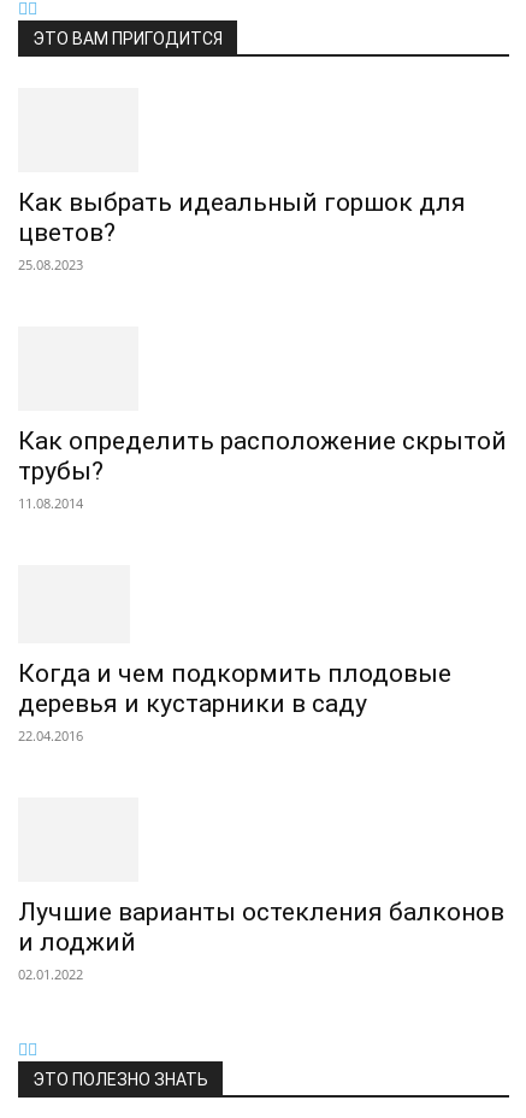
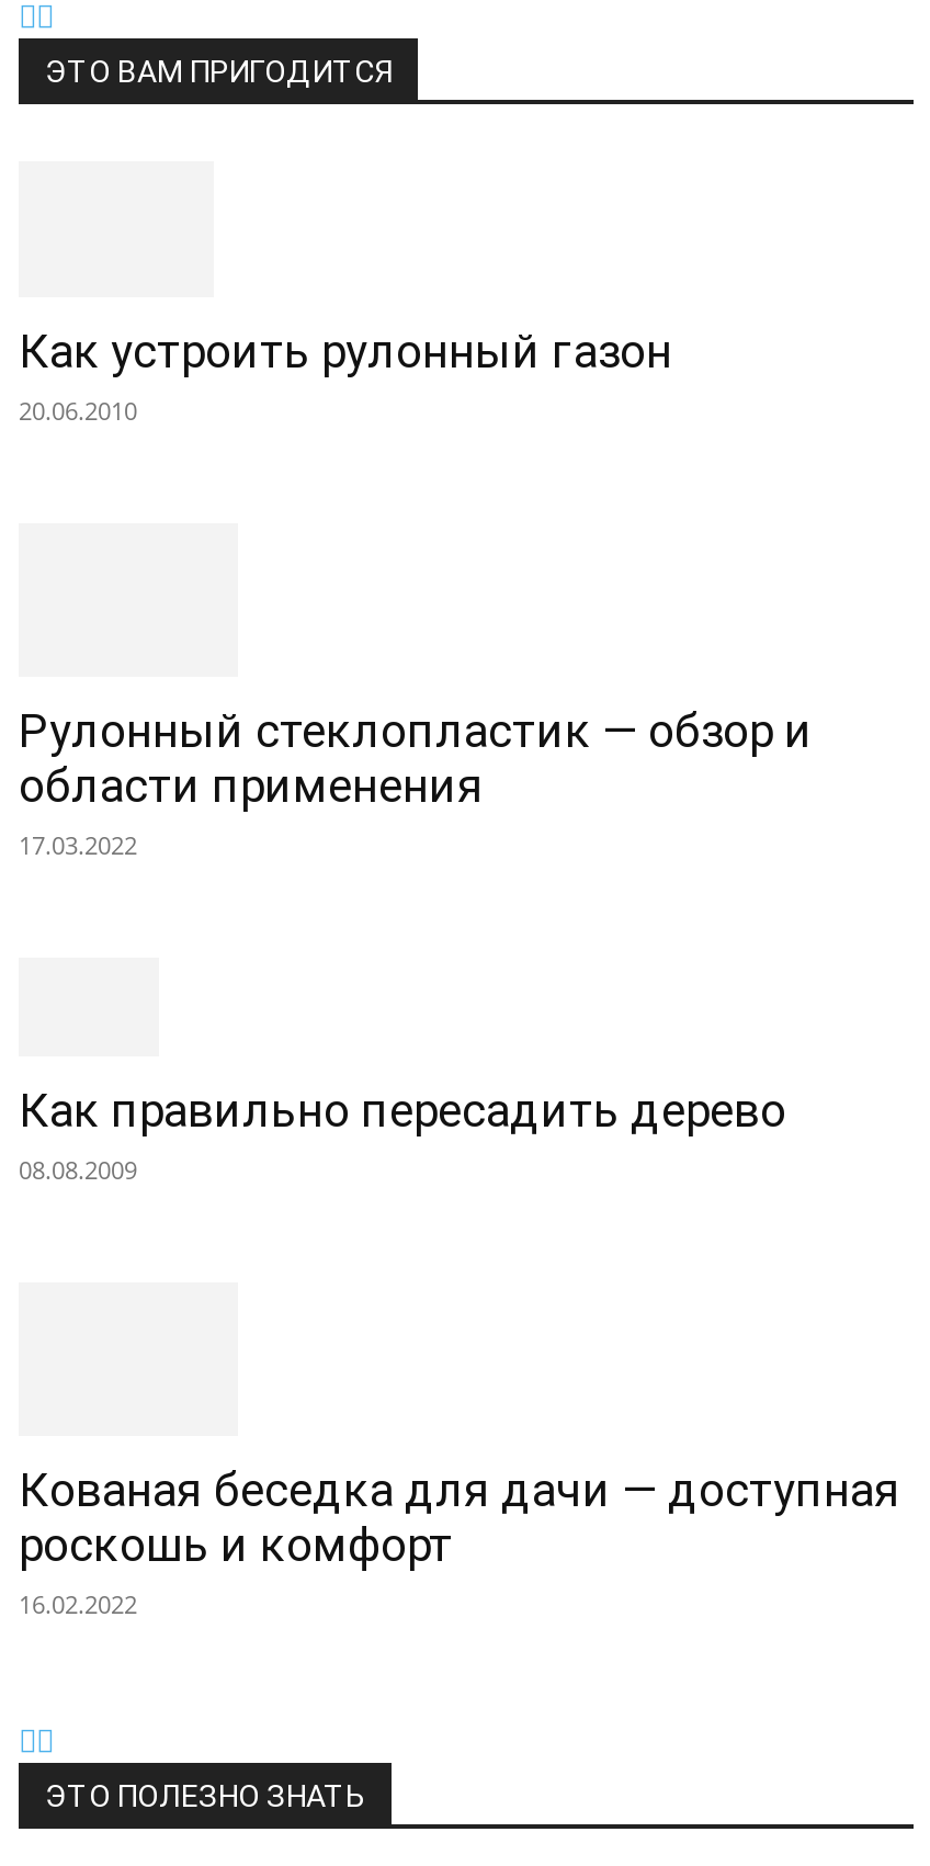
[18,188,466,273] Как выбрать идеальный горшок для | цветов? | 25.08.2023 -> [19,326,672,427] Как устроить рулонный газон | 20.06.2010
[18,426,507,512] Как определить расположение скрытой | трубы? | 11.08.2014 -> [19,706,813,862] Рулонный стеклопластик — обзор и | области применения | 17.03.2022
[18,659,451,745] Когда и чем подкормить плодовые | деревья и кустарники в саду | 22.04.2016 -> [19,1085,786,1186] Как правильно пересадить дерево | 08.08.2009
[18,898,504,983] Лучшие варианты остекления балконов | и лоджий | 02.01.2022 -> [19,1465,900,1620] Кованая беседка для дачи — доступная | роскошь и комфорт | 16.02.2022

